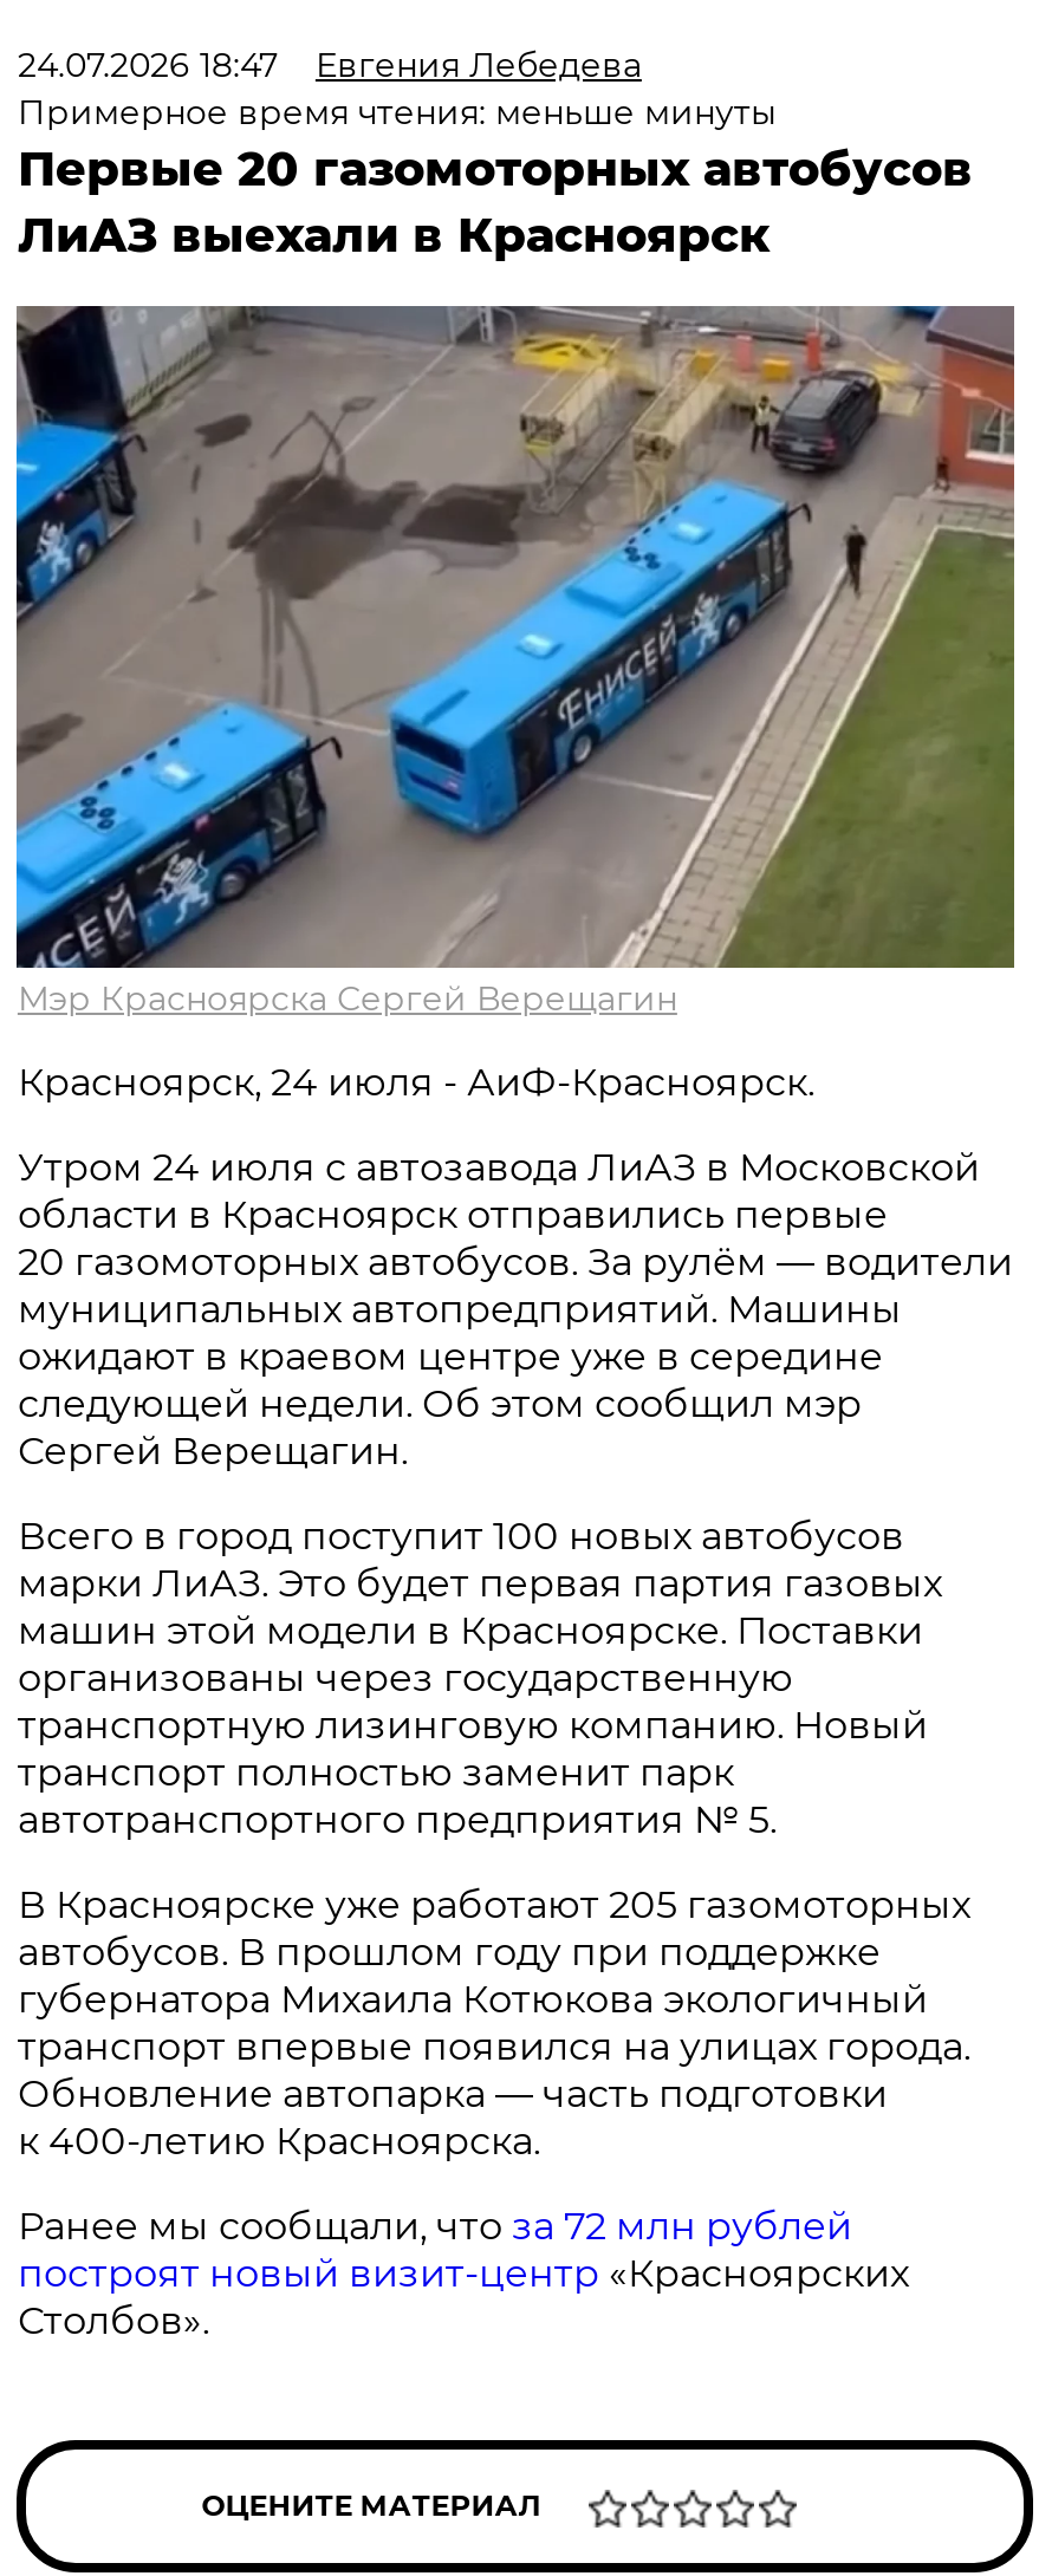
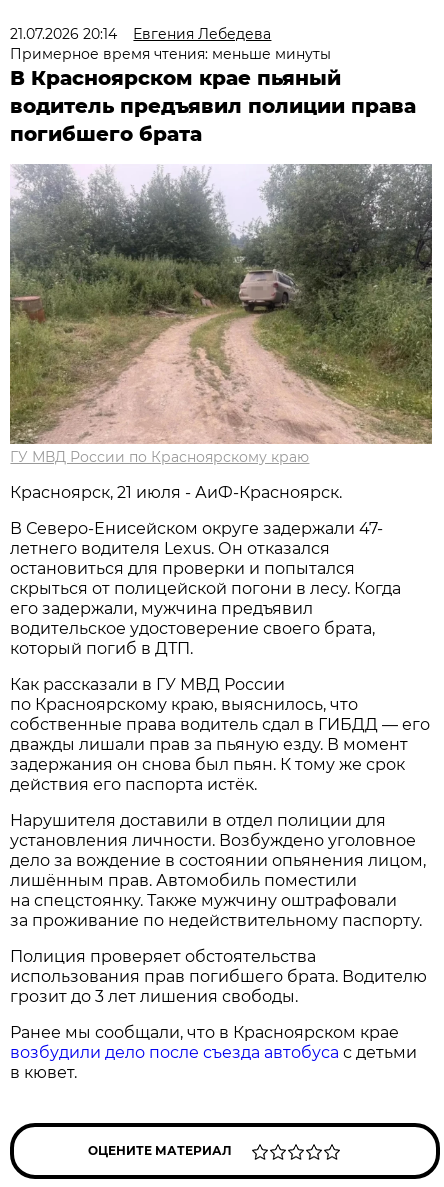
[17,43,642,86] 24.07.2026 18:47 Евгения Лебедева -> [10,25,271,43] 21.07.2026 20:14 Евгения Лебедева
[17,140,973,263] Первые 20 газомоторных автобусов | ЛиАЗ выехали в Красноярск -> [10,66,416,146] В Красноярском крае пьяный | водитель предъявил полиции права | погибшего брата
[14,304,1014,2344] [image] | Мэр Красноярска Сергей Верещагин | Красноярск, 24 июля - АиФ-Красноярск. | Утром 24 июля с автозавода ЛиАЗ в Московской | области в Красноярск отправились первые | 20 газомоторных автобусов. За рулём — водители | муниципальных автопредприятий. Машины | ожидают в краевом центре уже в середине | следующей недели. Об этом сообщил мэр | Сергей Верещагин. | Всего в город поступит 100 новых автобусов | марки ЛиАЗ. Это будет первая партия газовых | машин этой модели в Красноярске. Поставки | организованы через государственную | транспортную лизинговую компанию. Новый | транспорт полностью заменит парк | автотранспортного предприятия № 5. | В Красноярске уже работают 205 газомоторных | автобусов. В прошлом году при поддержке | губернатора Михаила Котюкова экологичный | транспорт впервые появился на улицах города. | Обновление автопарка — часть подготовки | к 400-летию Красноярска. | Ранее мы сообщали, что за 72 млн рублей | построят новый визит-центр «Красноярских | Столбов». -> [10,163,433,1082] [image] | ГУ МВД России по Красноярскому краю | Красноярск, 21 июля - АиФ-Красноярск. | В Северо-Енисейском округе задержали 47- | летнего водителя Lexus. Он отказался | остановиться для проверки и попытался | скрыться от полицейской погони в лесу. Когда | его задержали, мужчина предъявил | водительское удостоверение своего брата, | который погиб в ДТП. | Как рассказали в ГУ МВД России | по Красноярскому краю, выяснилось, что | собственные права водитель сдал в ГИБДД — его | дважды лишали прав за пьяную езду. В момент | задержания он снова был пьян. К тому же срок | действия его паспорта истёк. | Нарушителя доставили в отдел полиции для | установления личности. Возбуждено уголовное | дело за вождение в состоянии опьянения лицом, | лишённым прав. Автомобиль поместили | на спецстоянку. Также мужчину оштрафовали | за проживание по недействительному паспорту. | Полиция проверяет обстоятельства | использования прав погибшего брата. Водителю | грозит до 3 лет лишения свободы. | Ранее мы сообщали, что в Красноярском крае | возбудили дело после съезда автобуса с детьми | в кювет.

